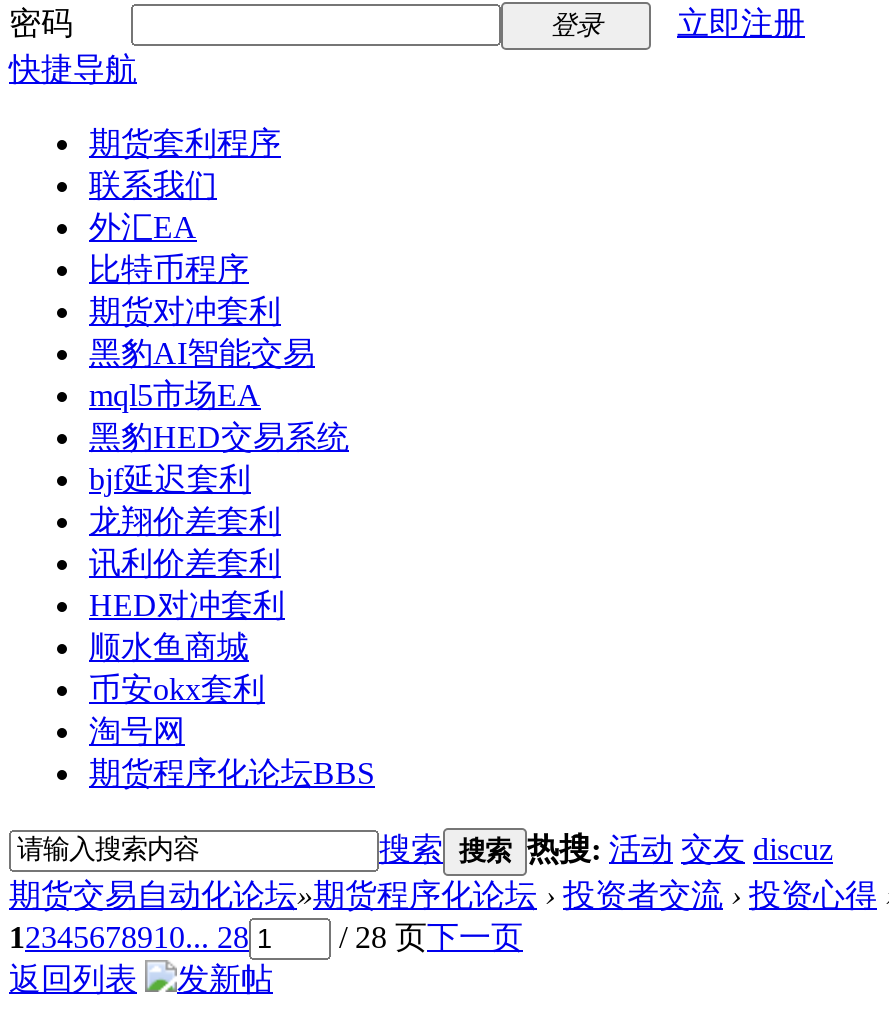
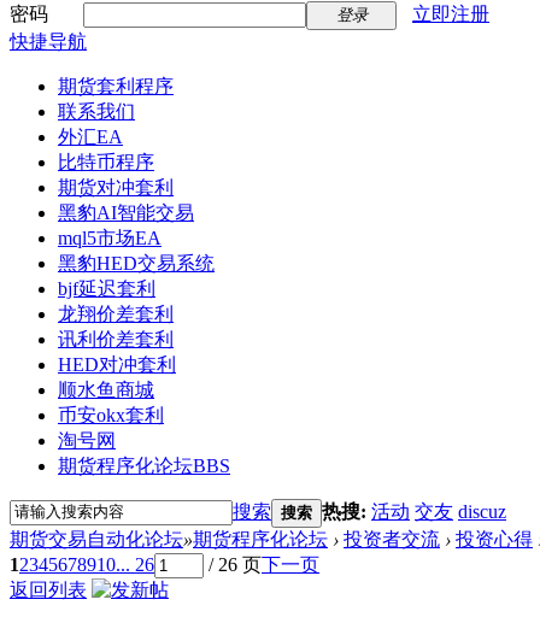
[9,920,249,954] 1 2345678910... 28 -> [10,554,154,575] 1 2345678910... 26
[331,920,523,954] / 28 页下一页 -> [204,554,319,575] / 26 页下一页

